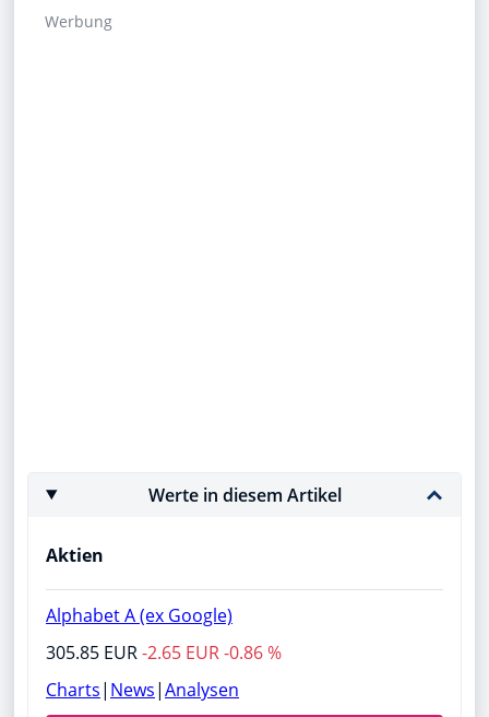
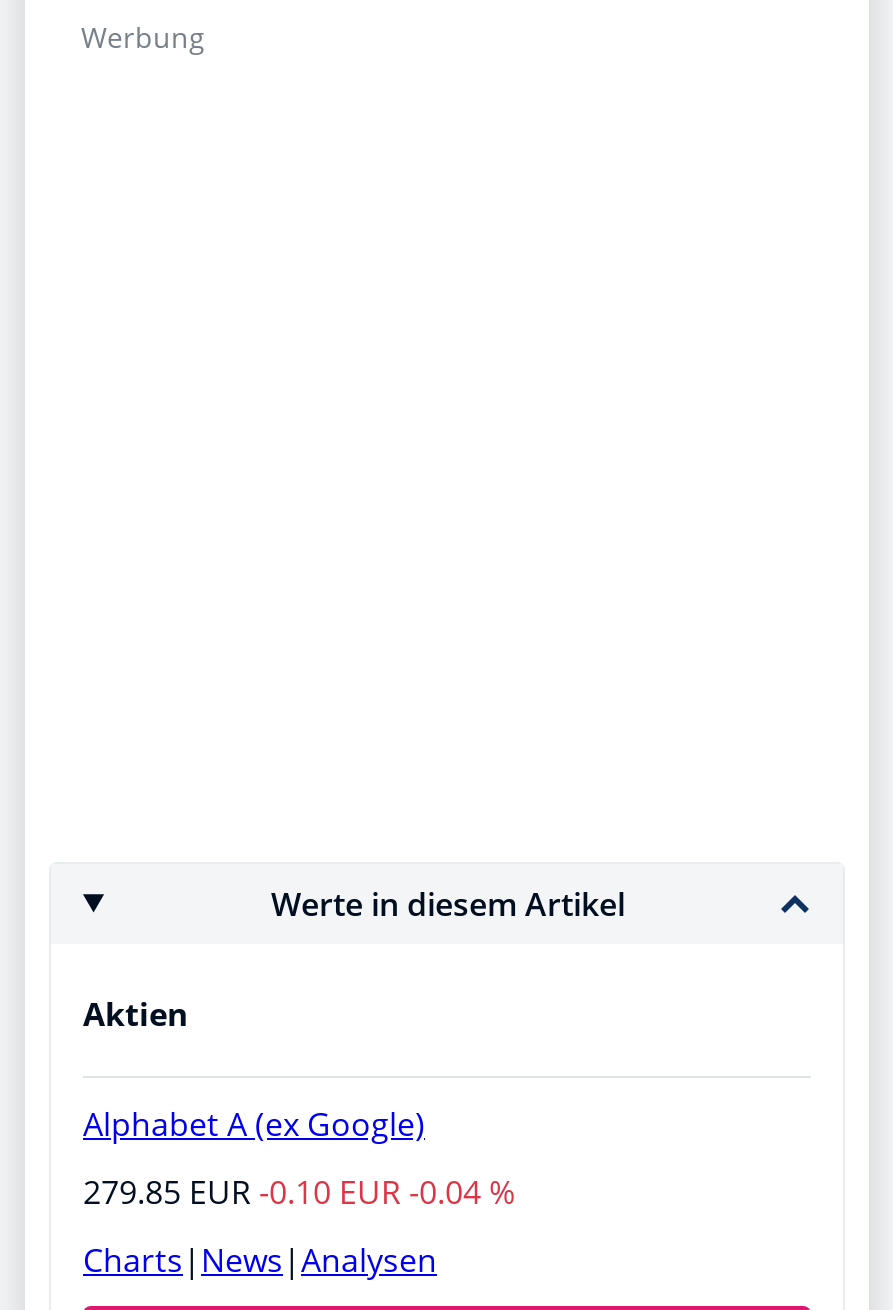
[46,640,282,664] 305.85 EUR -2.65 EUR -0.86 % -> [83,1169,515,1213] 279.85 EUR -0.10 EUR -0.04 %

